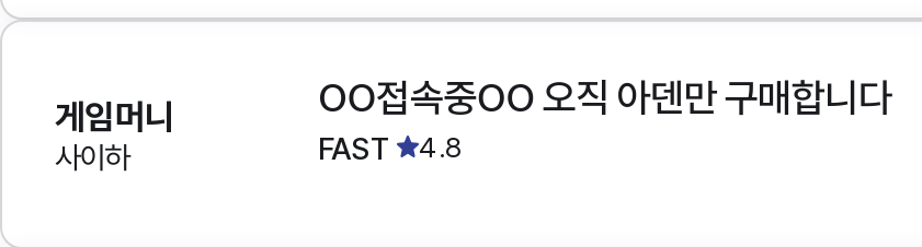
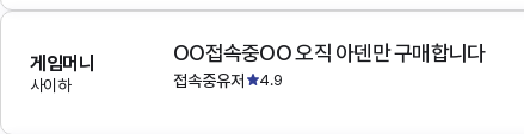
[318,130,463,165] FAST | 4.8 -> [173,71,283,90] 접속중유저 | 4.9

